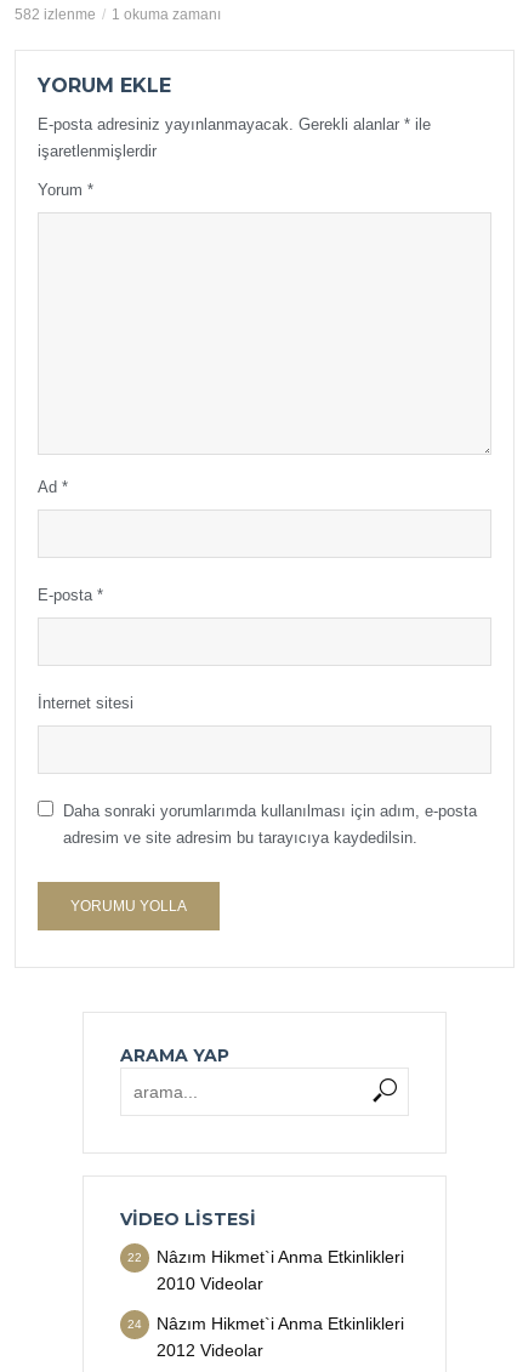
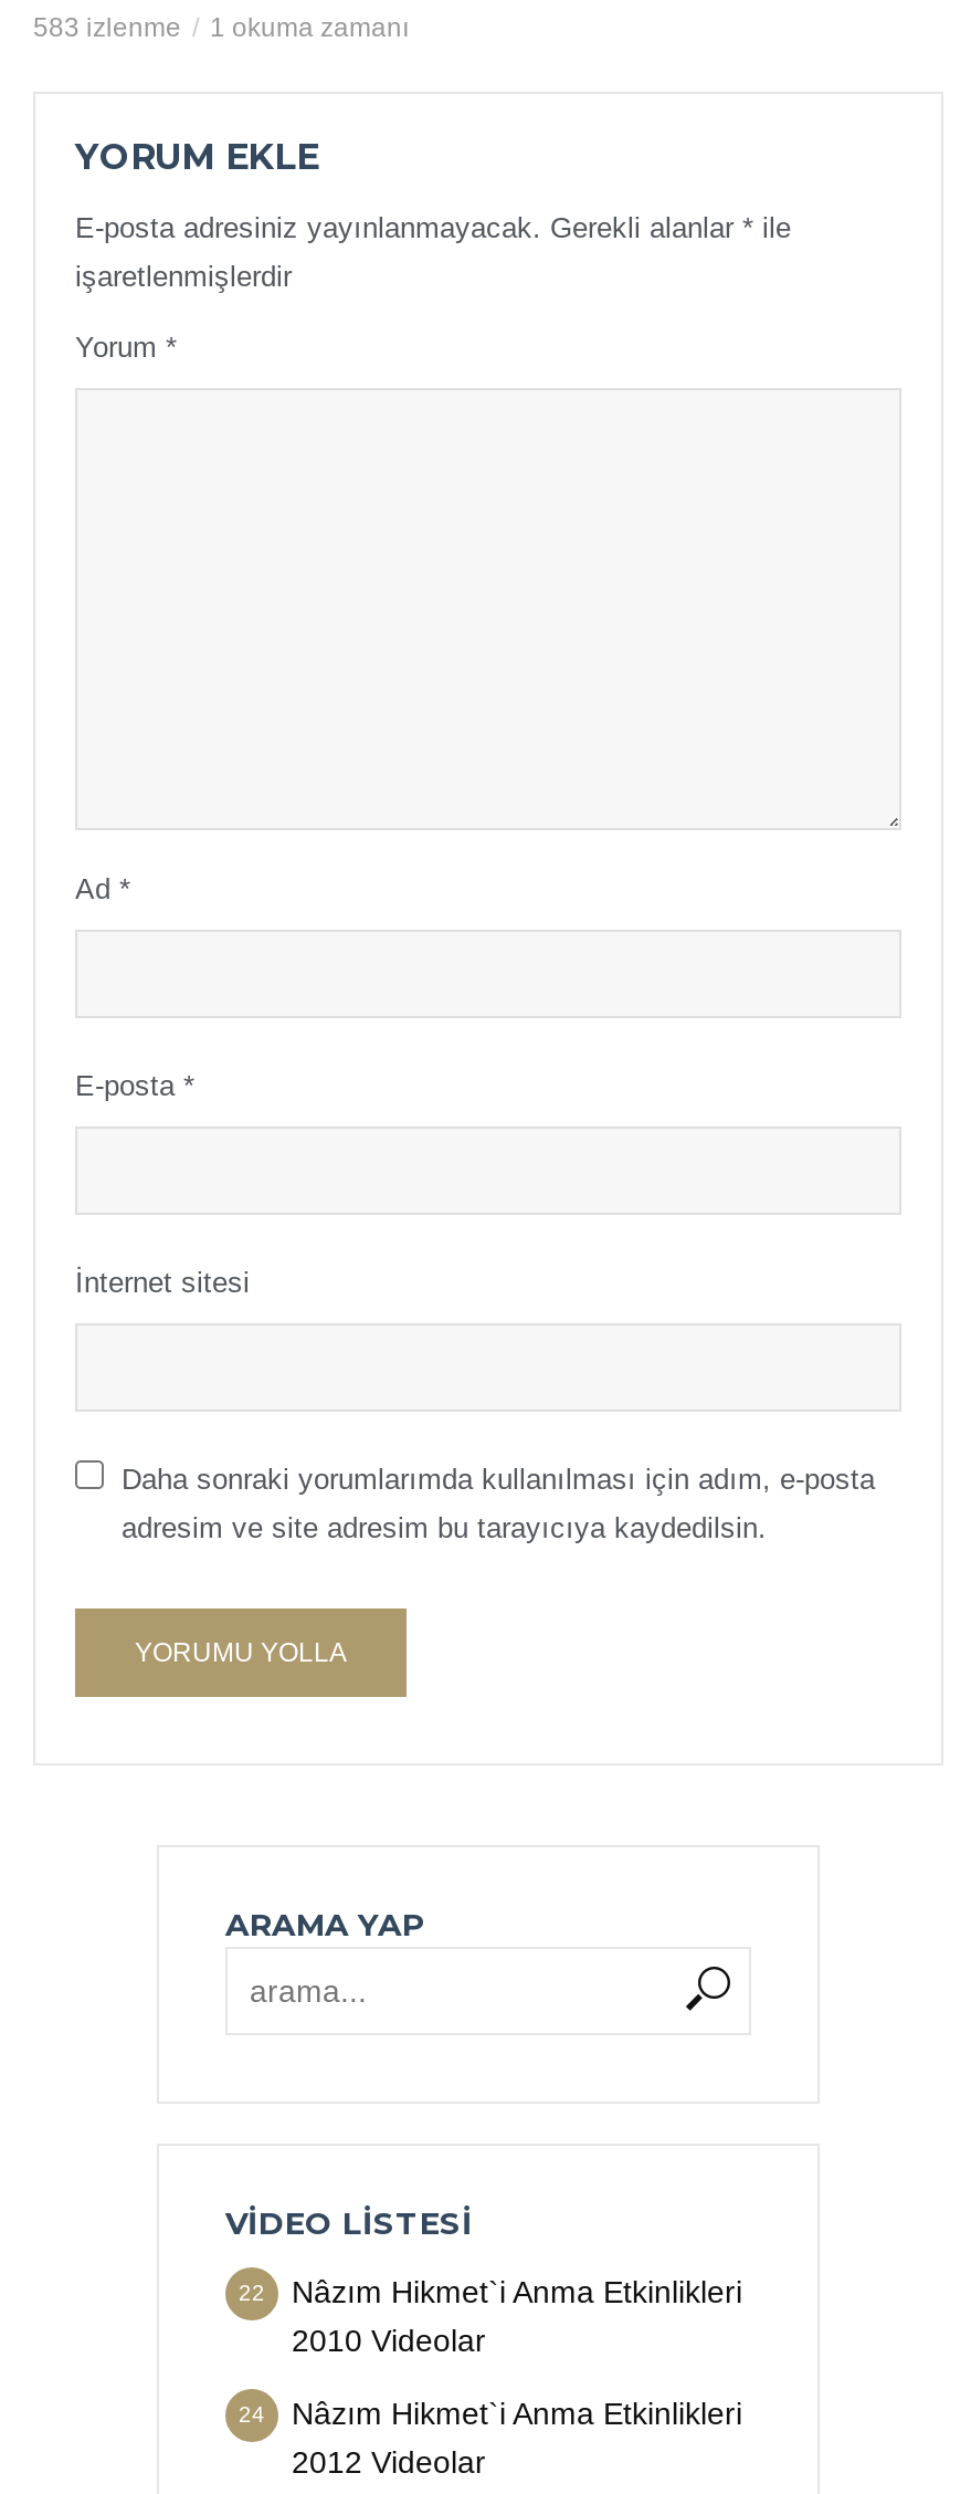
[15,7,221,24] 582 izlenme 1 okuma zamanı -> [33,12,409,43] 583 izlenme 1 okuma zamanı

